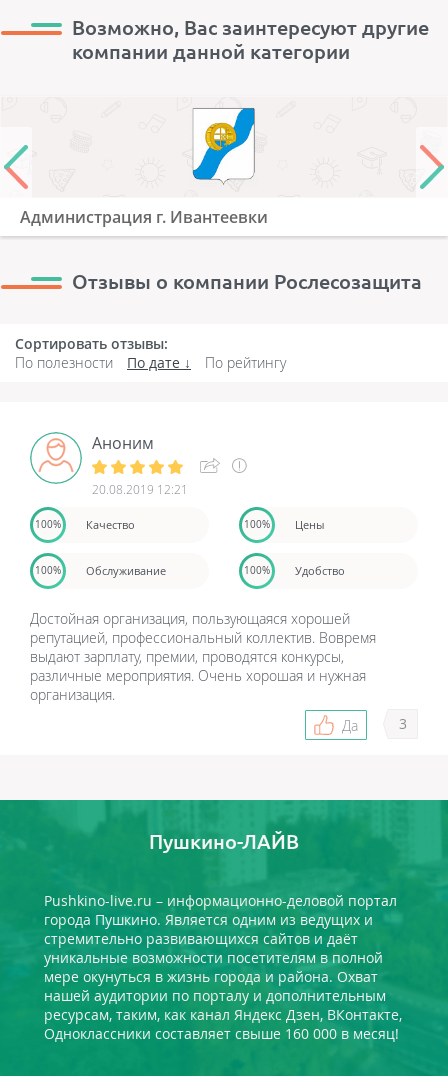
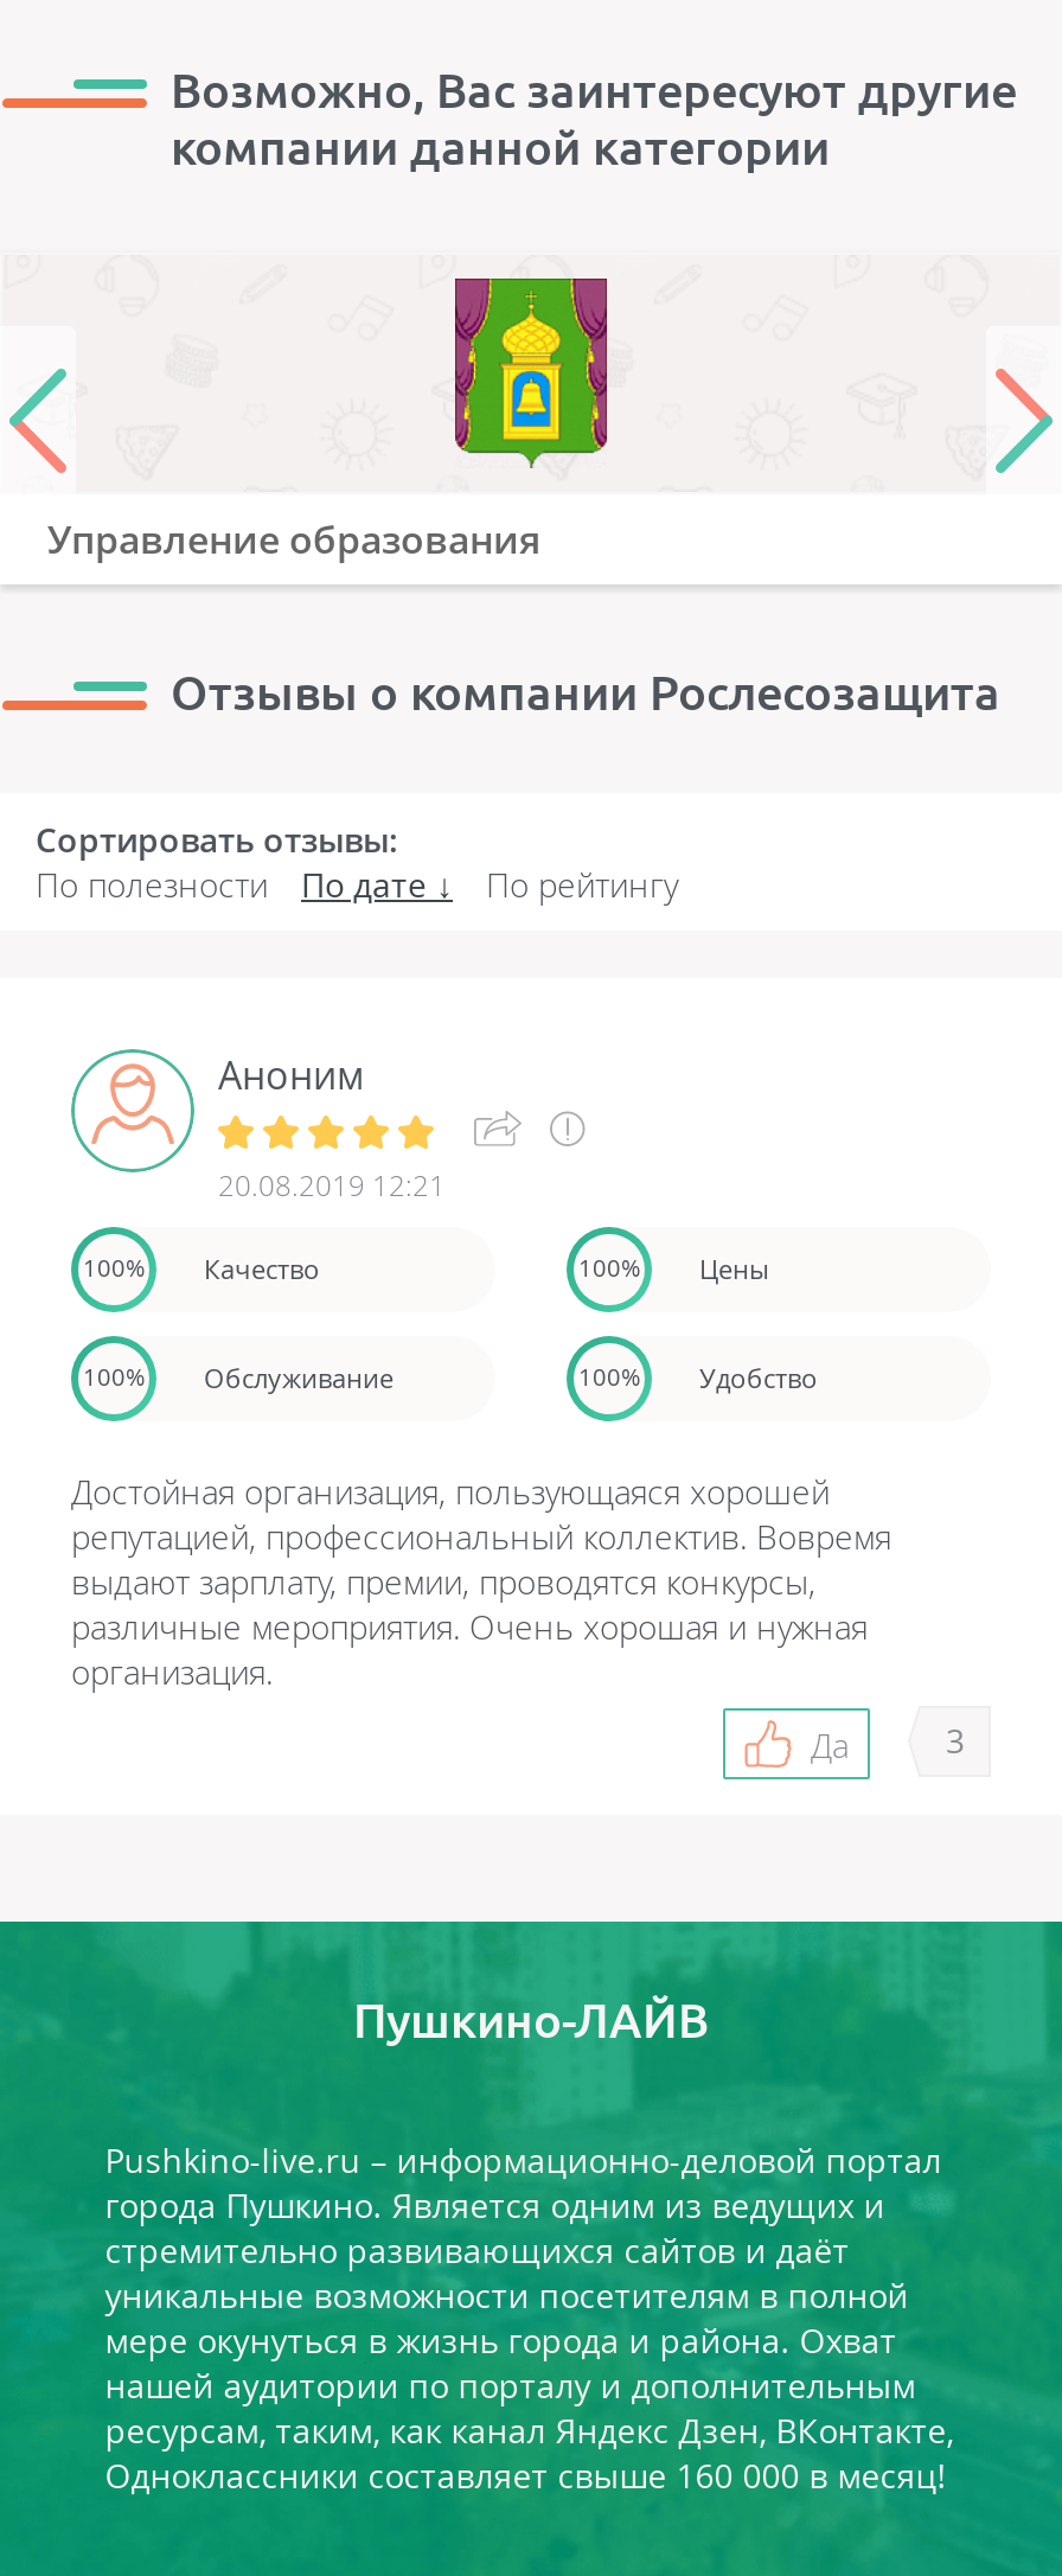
[20,107,268,228] [image] | Администрация г. Ивантеевки -> [47,276,609,565] [image] | Управление образования

